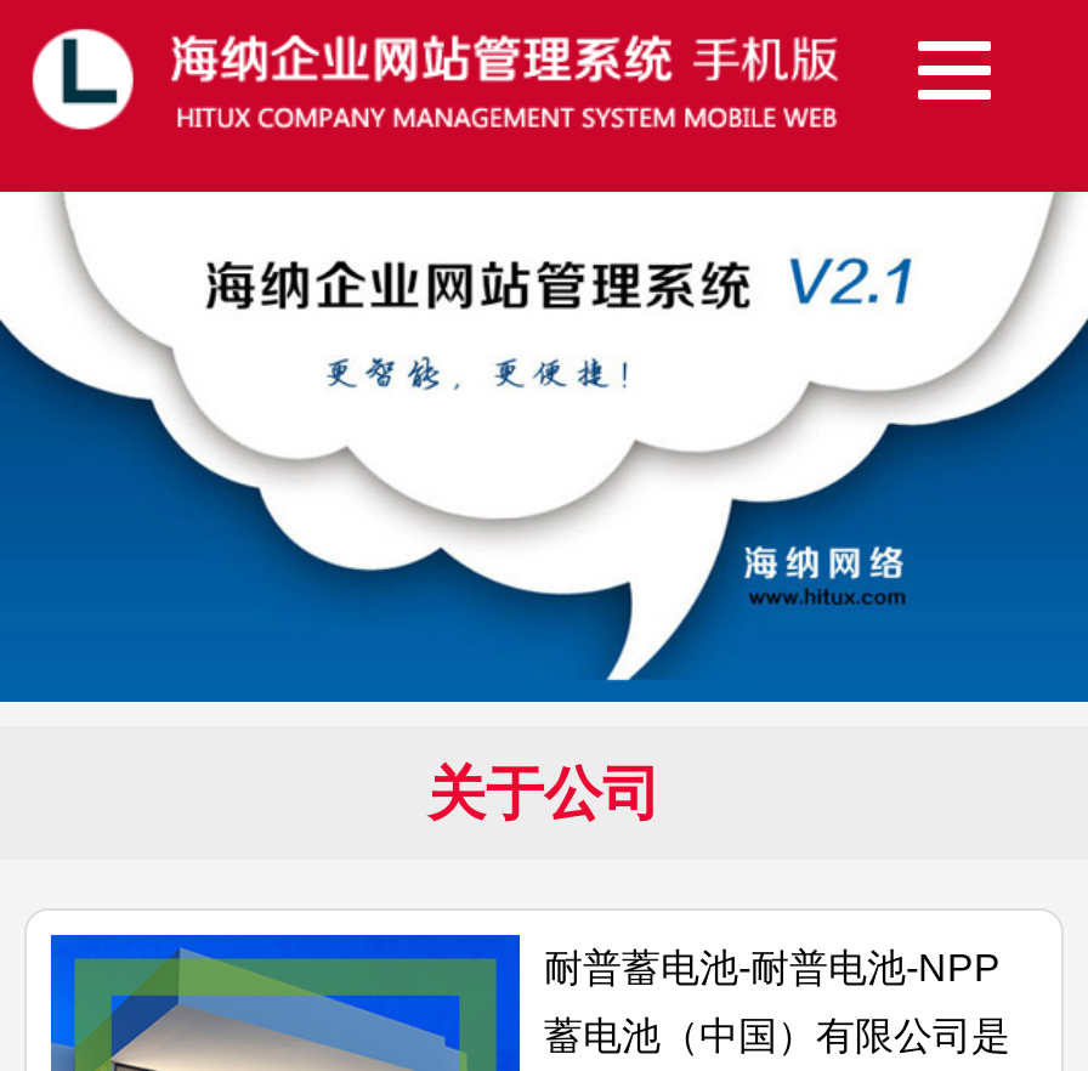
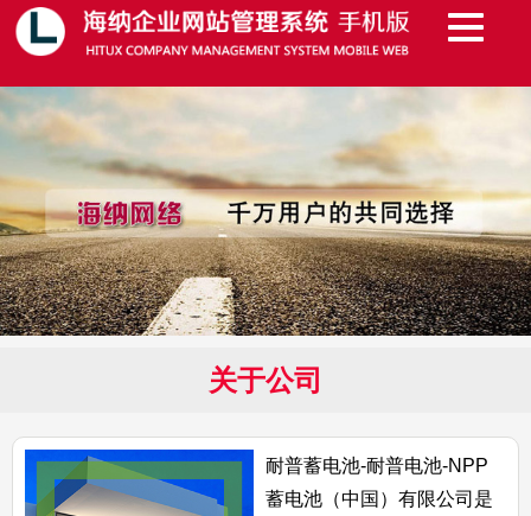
[7,189,1081,704] [image] -> [4,85,527,337] [image]

